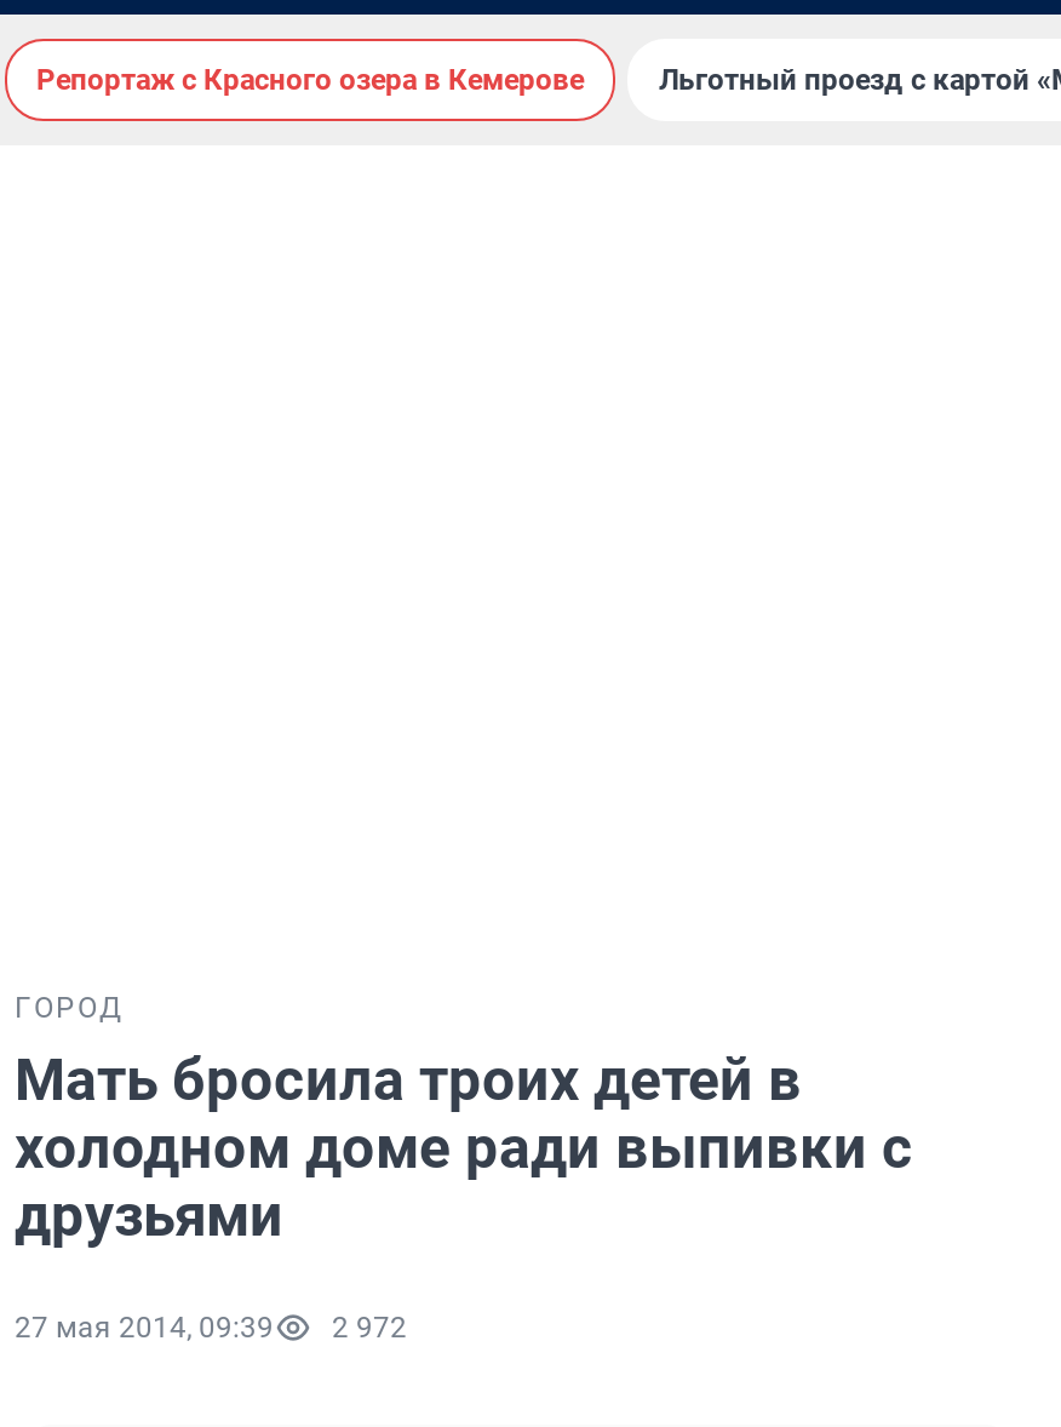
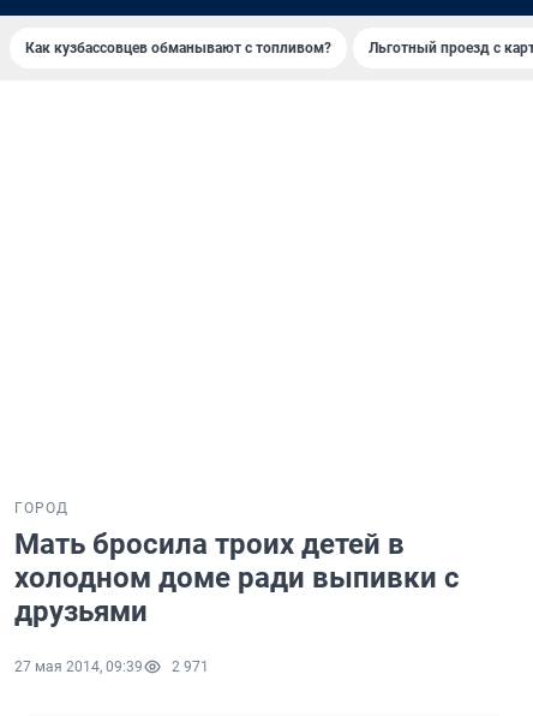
[36,63,584,97] Репортаж с Красного озера в Кемерове -> [25,40,331,56] Как кузбассовцев обманывают с топливом?
[15,1311,407,1345] 27 мая 2014, 09:39 2 972 -> [14,658,209,675] 27 мая 2014, 09:39 2 971

